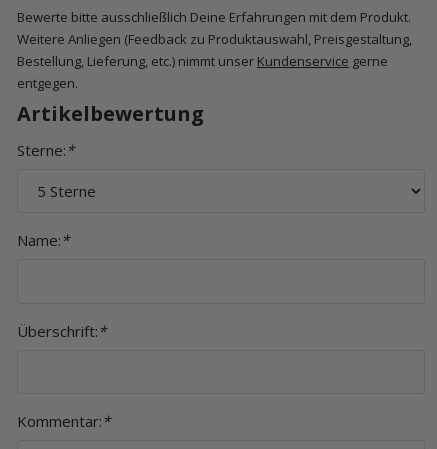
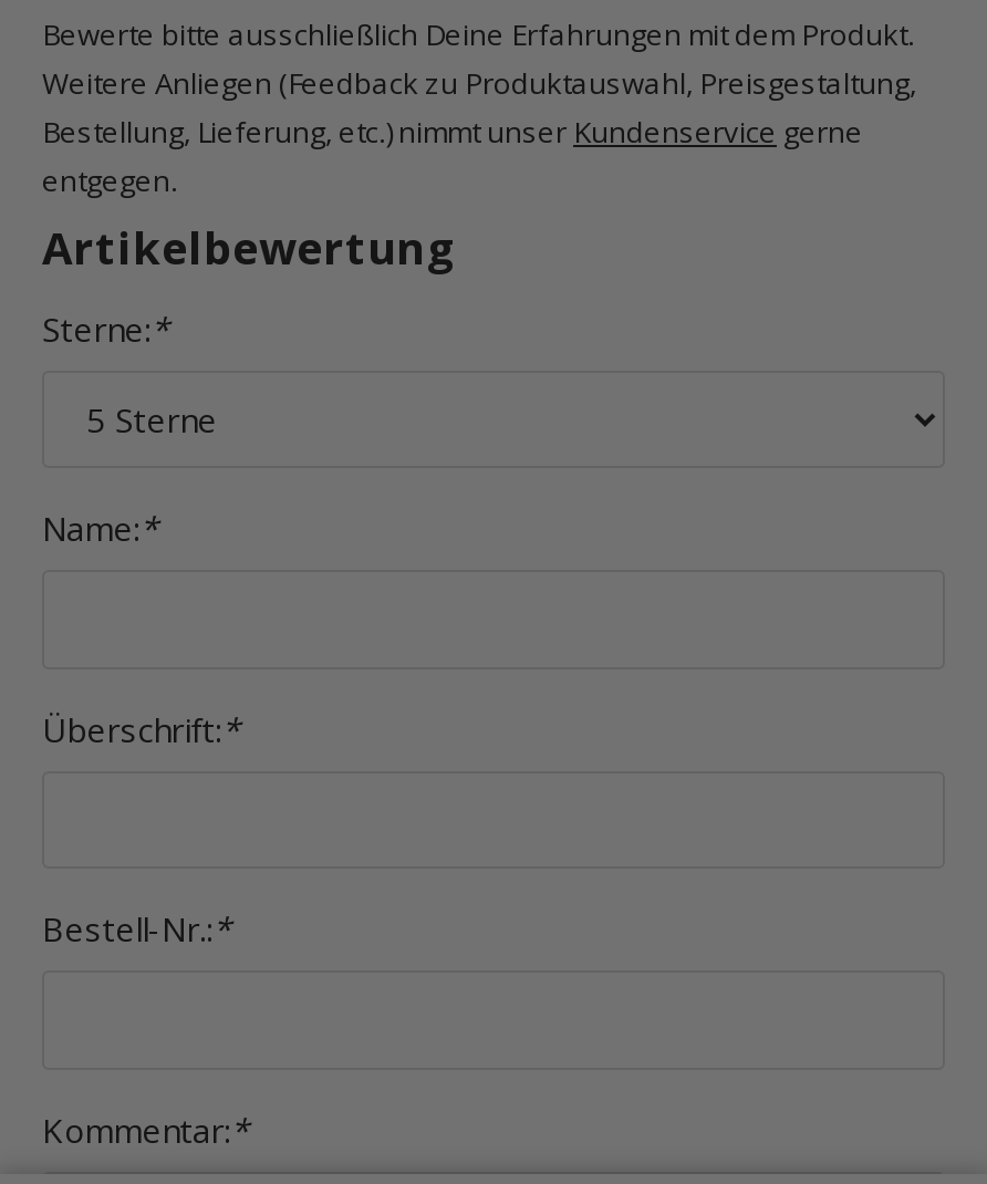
none -> [42,906,230,951] Bestell-Nr.:*

